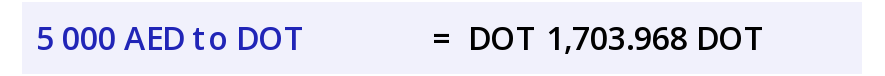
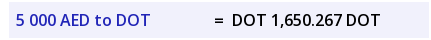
[432,16,766,60] = DOT 1,703.968 DOT -> [214,9,381,31] = DOT 1,650.267 DOT

